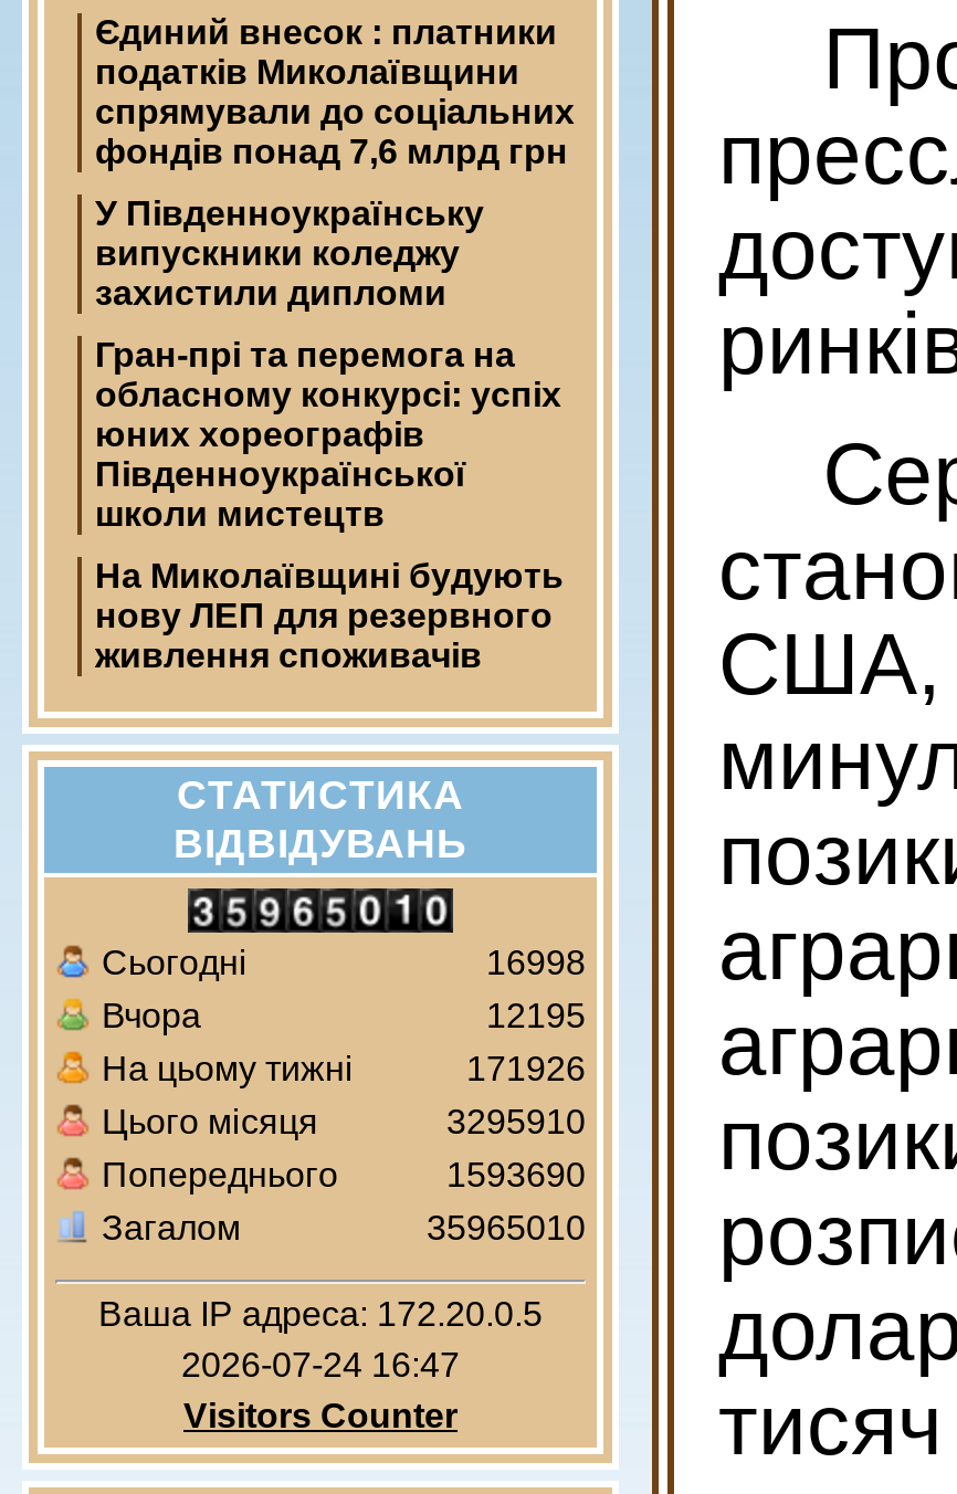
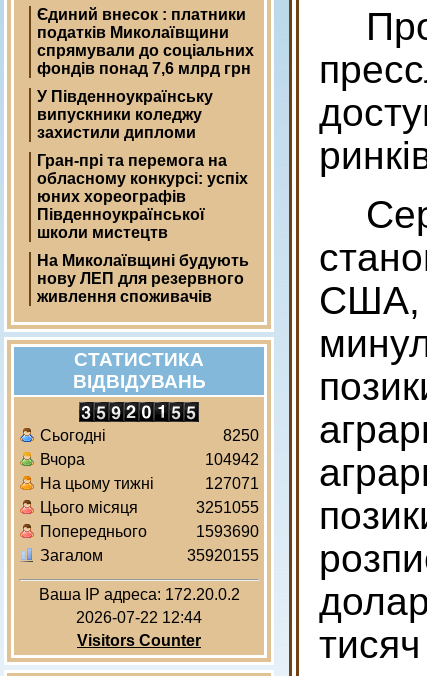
[486,944,586,981] 16998 -> [223,427,259,444] 8250
[486,997,586,1034] 12195 -> [205,451,259,468] 104942
[466,1050,586,1087] 171926 -> [205,475,259,492] 127071
[446,1103,586,1140] 3295910 -> [196,499,259,516] 3251055
[427,1209,586,1246] 35965010 -> [187,547,259,564] 35920155
[98,1295,543,1333] Ваша ІР адреса: 172.20.0.5 -> [38,586,239,603] Ваша ІР адреса: 172.20.0.2
[181,1346,460,1383] 2026-07-24 16:47 -> [76,609,202,626] 2026-07-22 12:44

